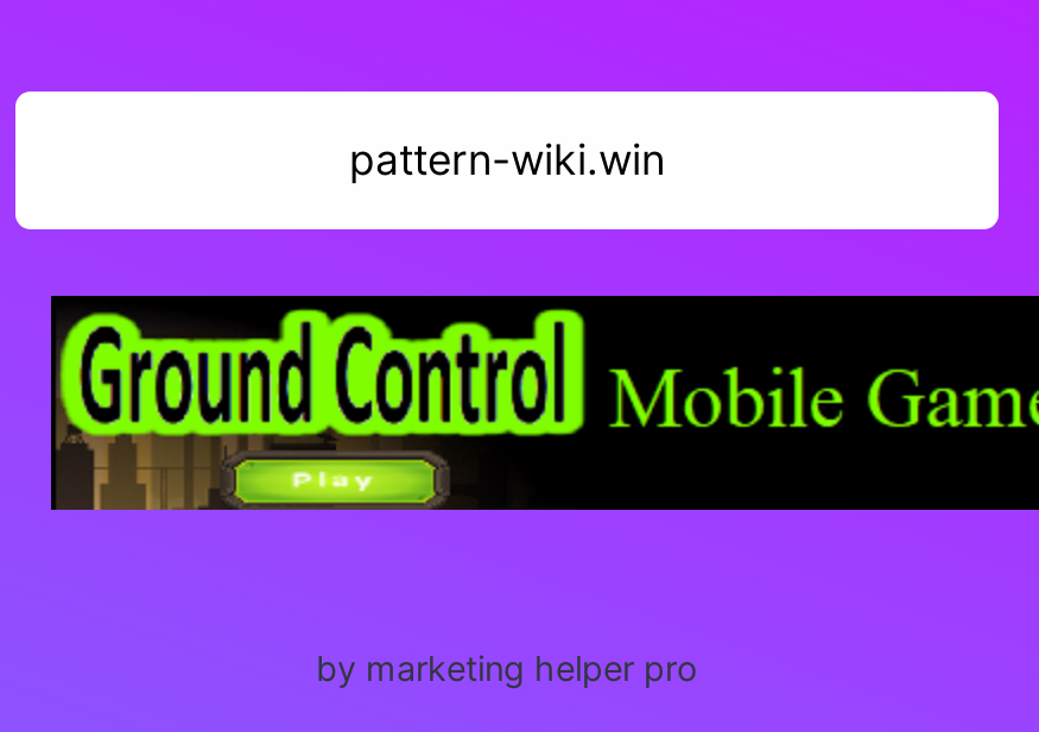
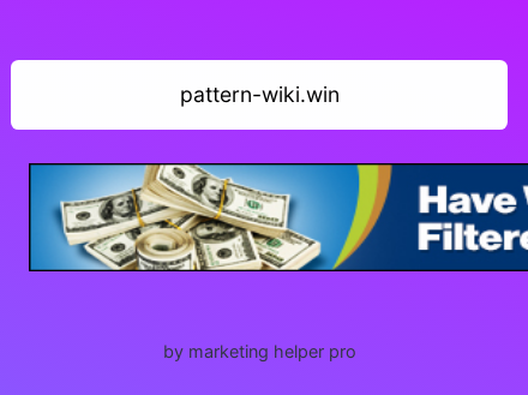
[51,296,1032,512] [image] -> [29,163,524,273] [image]

